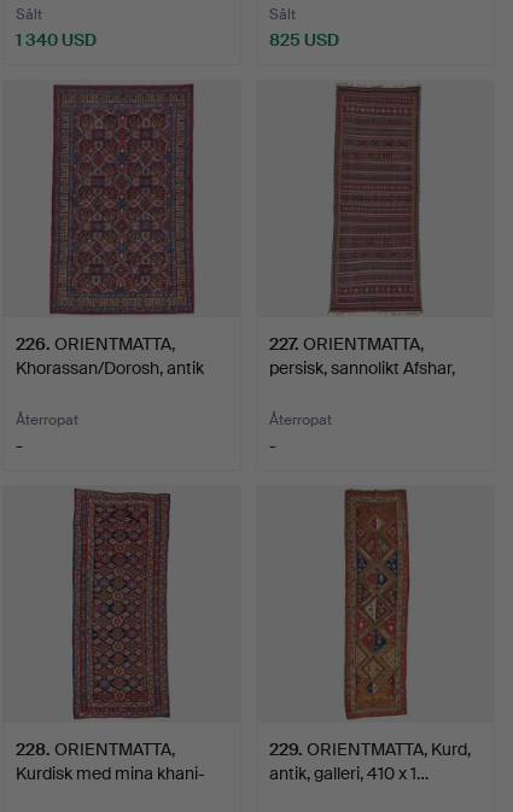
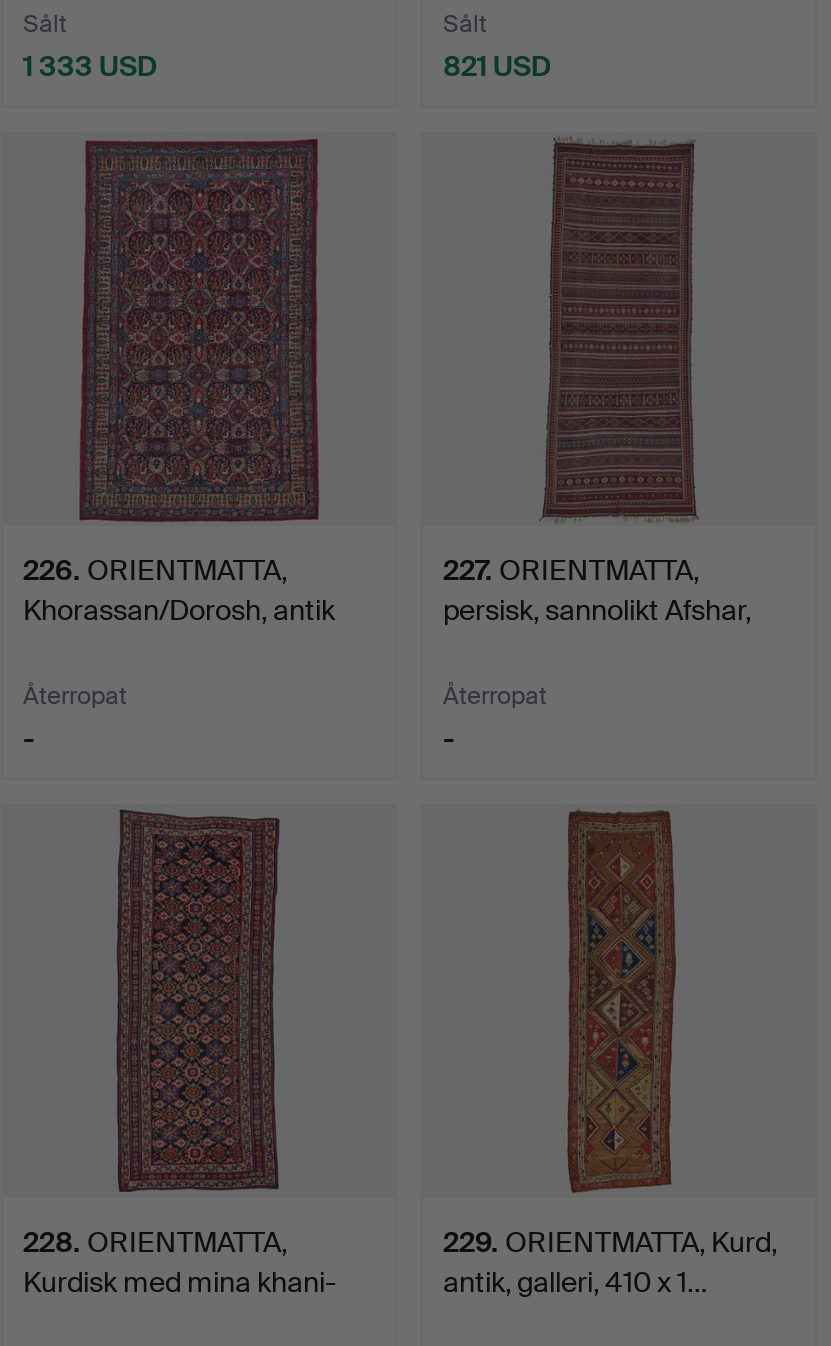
[16,29,97,51] 1 340 USD -> [23,48,157,84] 1 333 USD
[269,29,339,51] 825 USD -> [443,48,551,84] 821 USD

